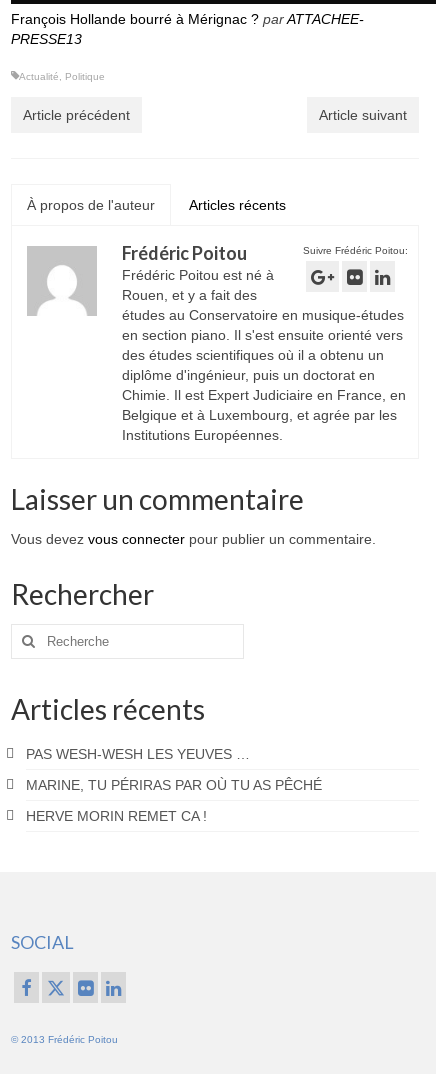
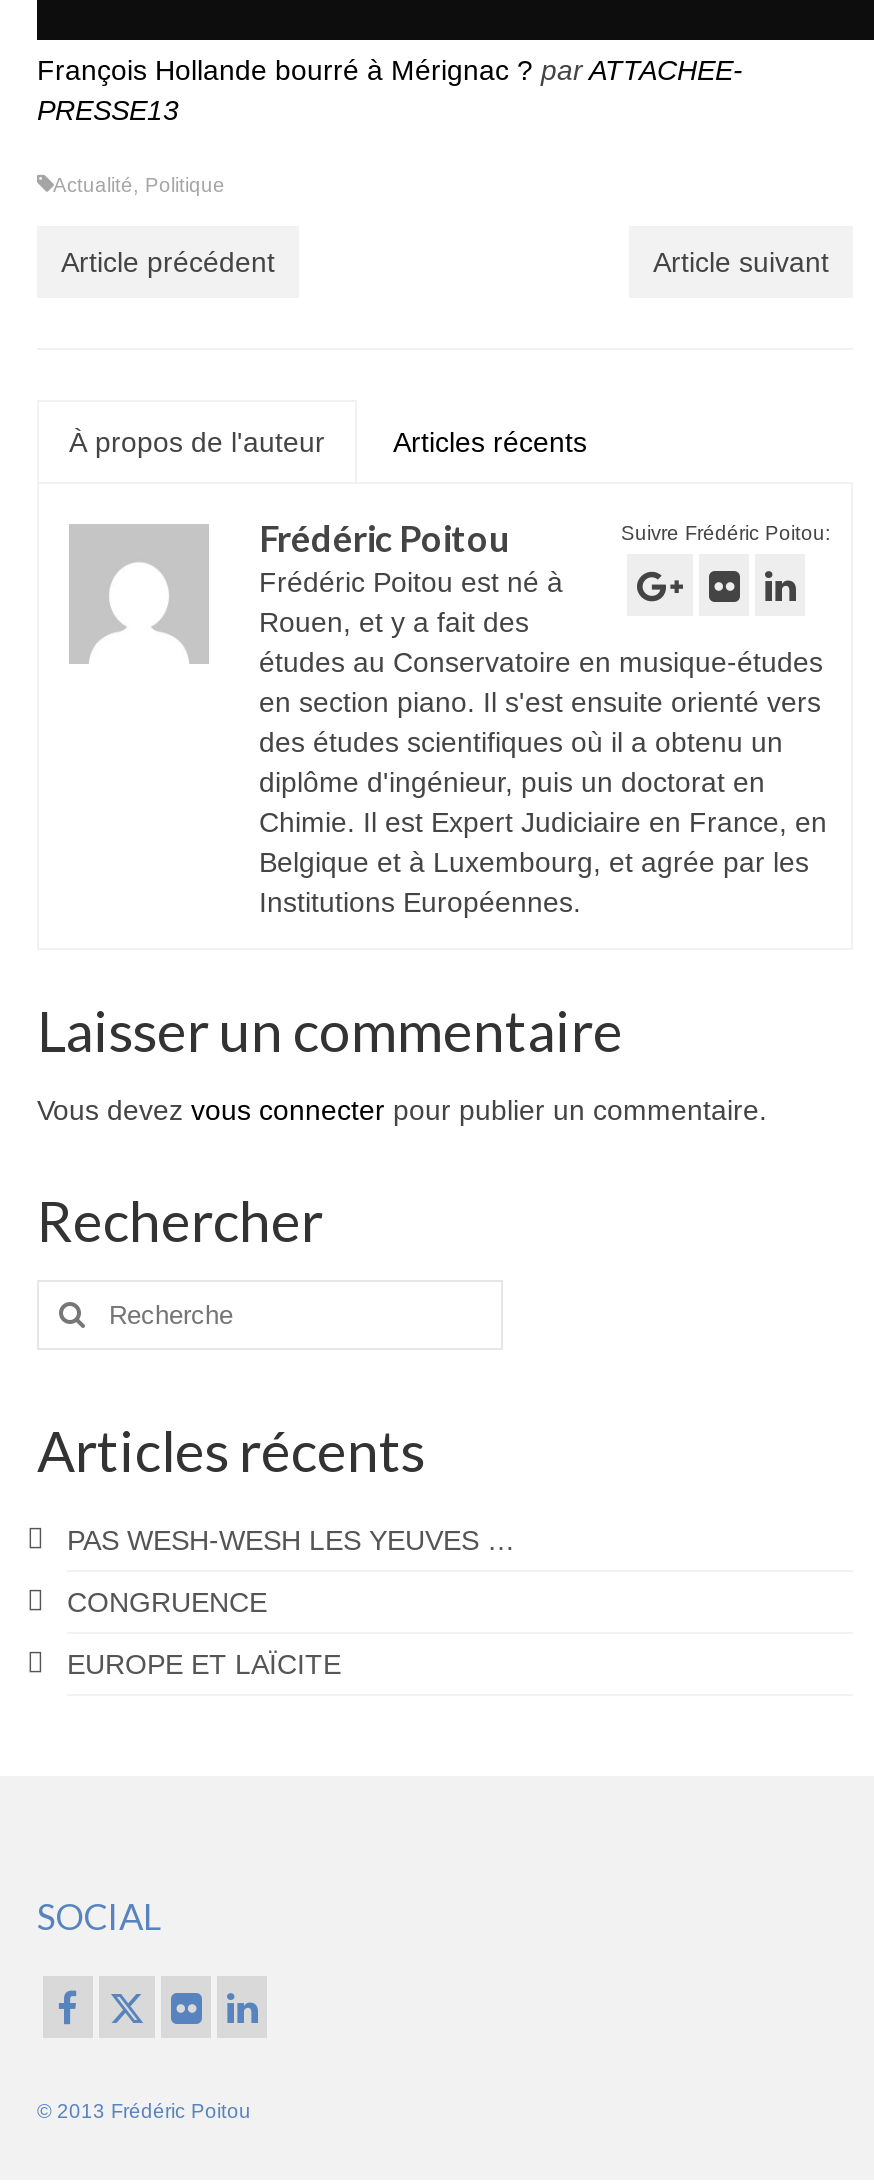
[26,777,322,793] MARINE, TU PÉRIRAS PAR OÙ TU AS PÊCHÉ -> [67,1586,267,1618] CONGRUENCE
[26,808,207,824] HERVE MORIN REMET CA ! -> [67,1648,341,1680] EUROPE ET LAÏCITE

